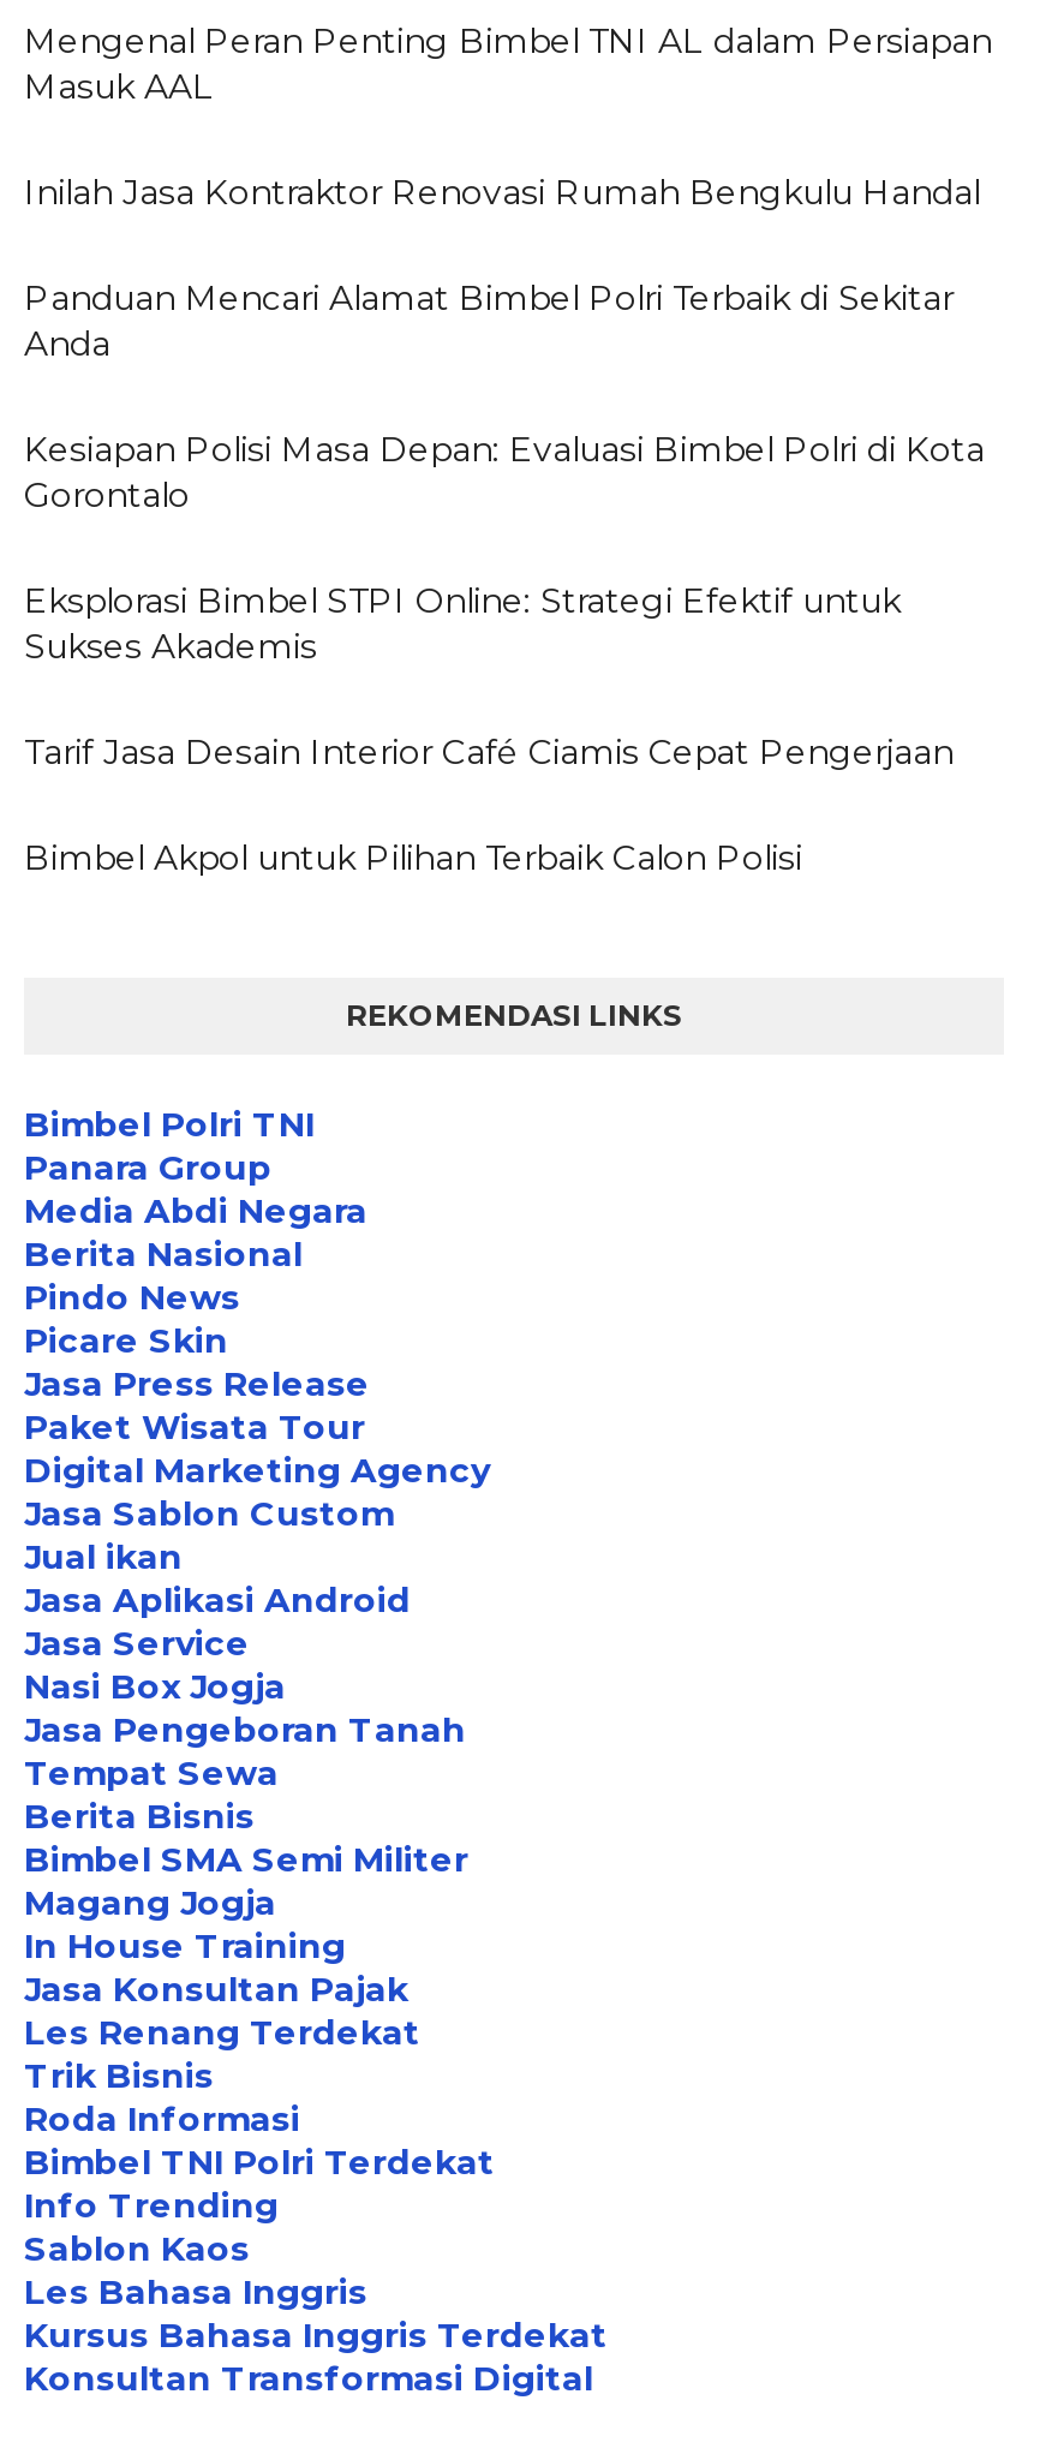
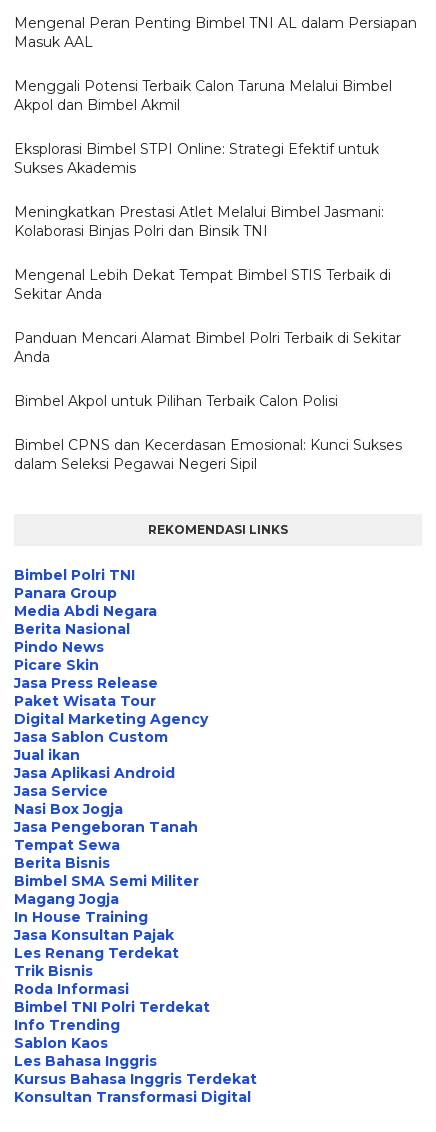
[24,169,985,515] Inilah Jasa Kontraktor Renovasi Rumah Bengkulu Handal | Kesiapan Polisi Masa Depan: Evaluasi Bimbel Polri di Kota | Gorontalo -> [14,76,392,113] Menggali Potensi Terbaik Calon Taruna Melalui Bimbel | Akpol dan Bimbel Akmil
moved [24,275,954,364] -> [14,328,401,365]: Panduan Mencari Alamat Bimbel Polri Terbaik di Sekitar | Anda
moved [24,578,901,667] -> [14,139,379,176]: Eksplorasi Bimbel STPI Online: Strategi Efektif untuk | Sukses Akademis
[24,729,954,772] Tarif Jasa Desain Interior Café Ciamis Cepat Pengerjaan -> [14,202,391,302] Meningkatkan Prestasi Atlet Melalui Bimbel Jasmani: | Kolaborasi Binjas Polri dan Binsik TNI | Mengenal Lebih Dekat Tempat Bimbel STIS Terbaik di | Sekitar Anda
none -> [14,435,402,472] Bimbel CPNS dan Kecerdasan Emosional: Kunci Sukses | dalam Seleksi Pegawai Negeri Sipil

